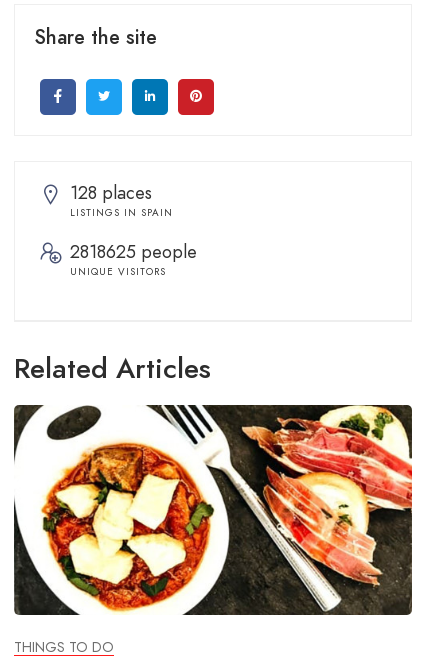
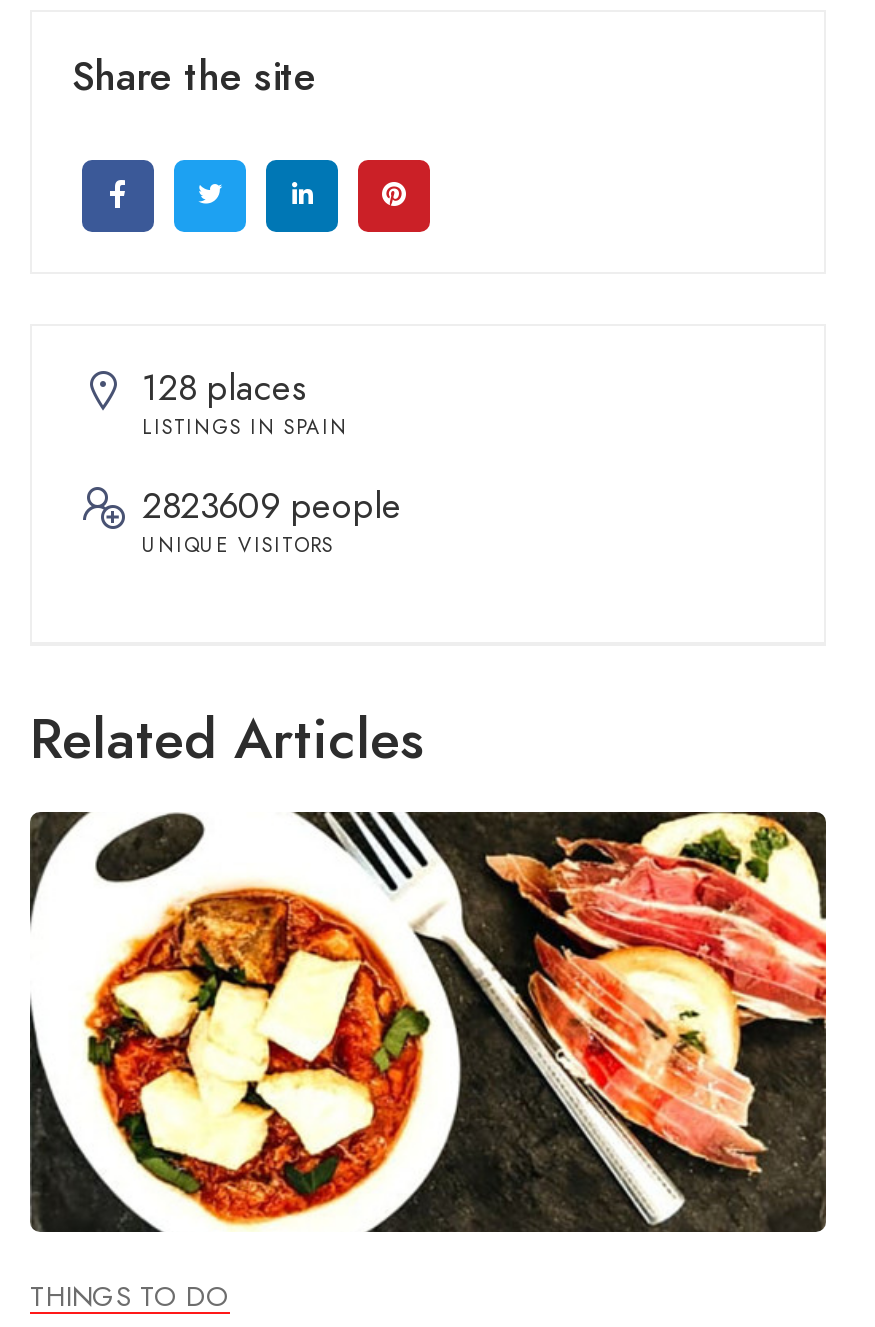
[70,239,197,264] 2818625 people -> [142,479,402,529] 2823609 people

